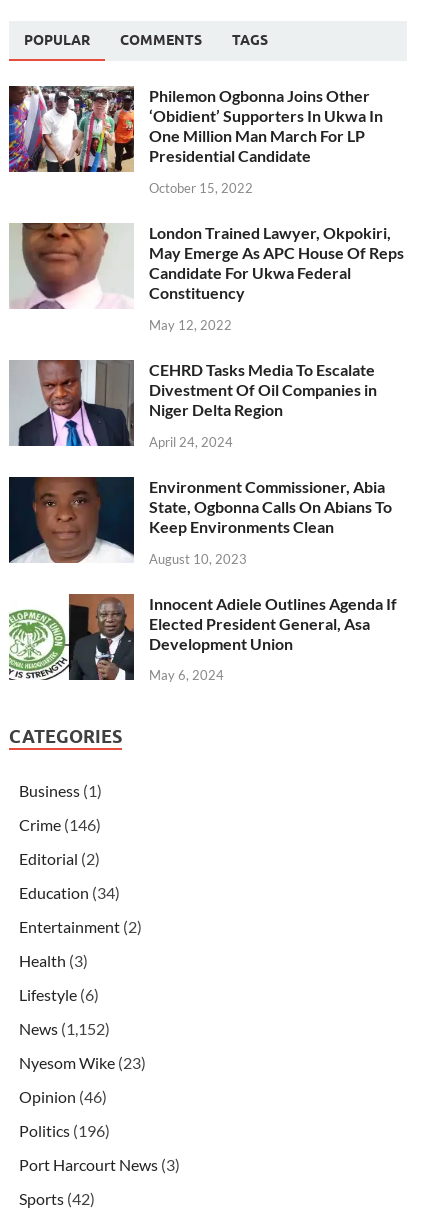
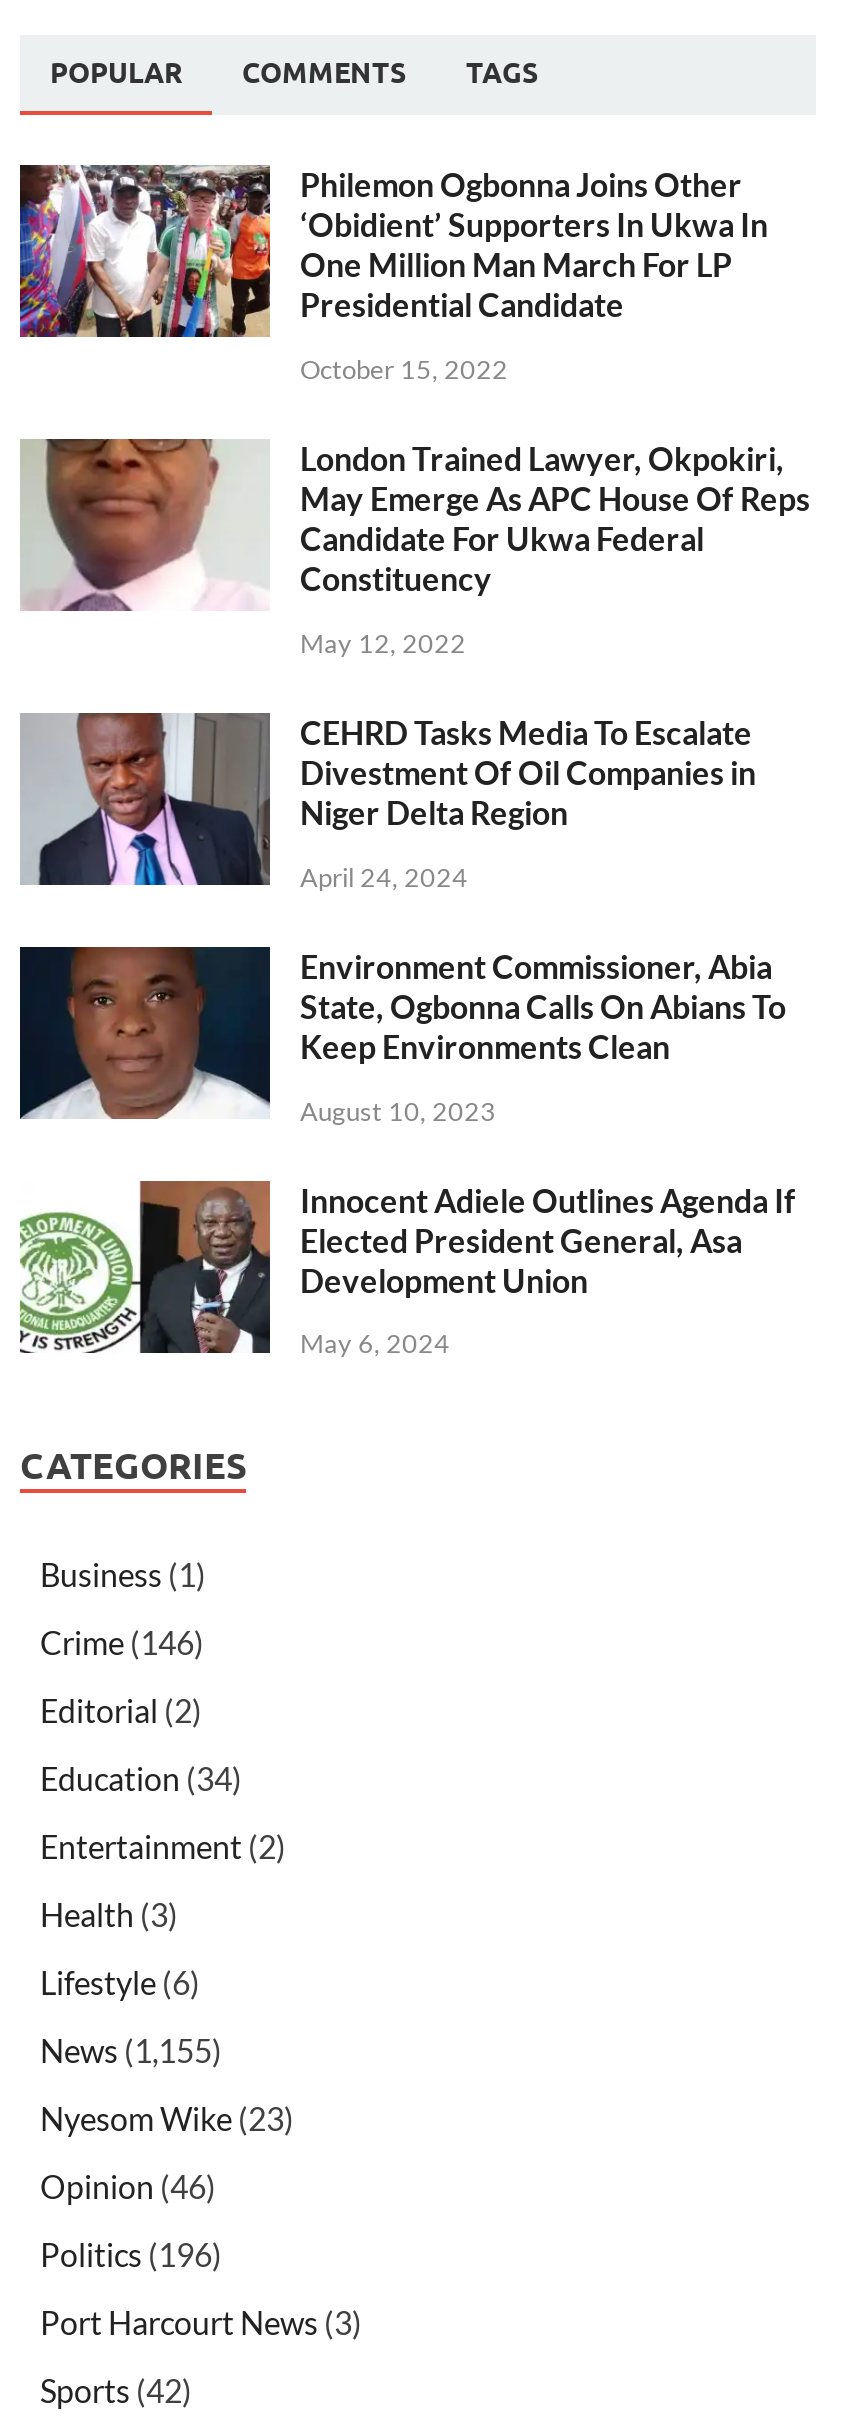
[19,1019,110,1038] News (1,152) -> [40,2032,222,2070] News (1,155)

